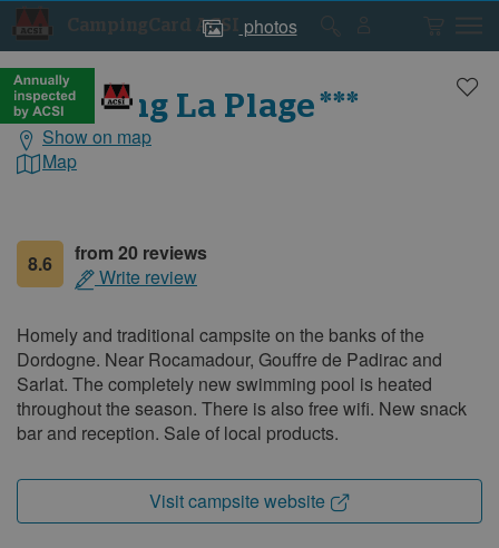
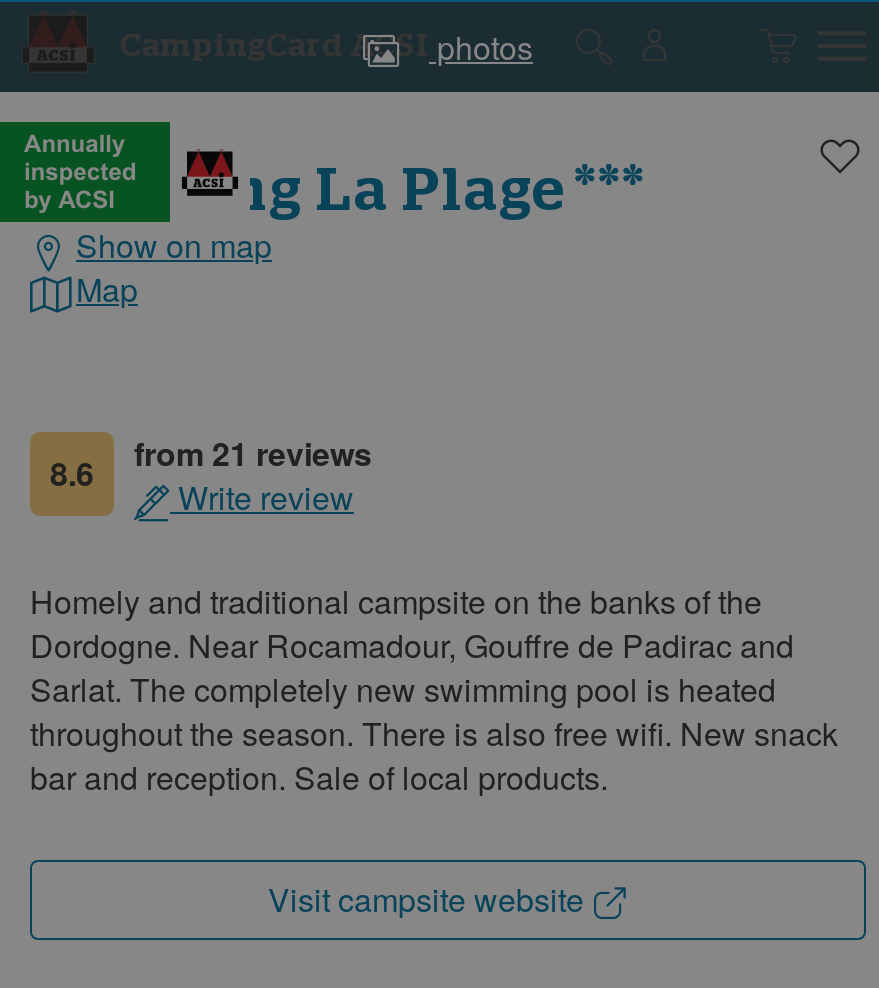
[28,239,207,276] 8.6 from 20 reviews -> [50,430,372,496] 8.6 from 21 reviews

